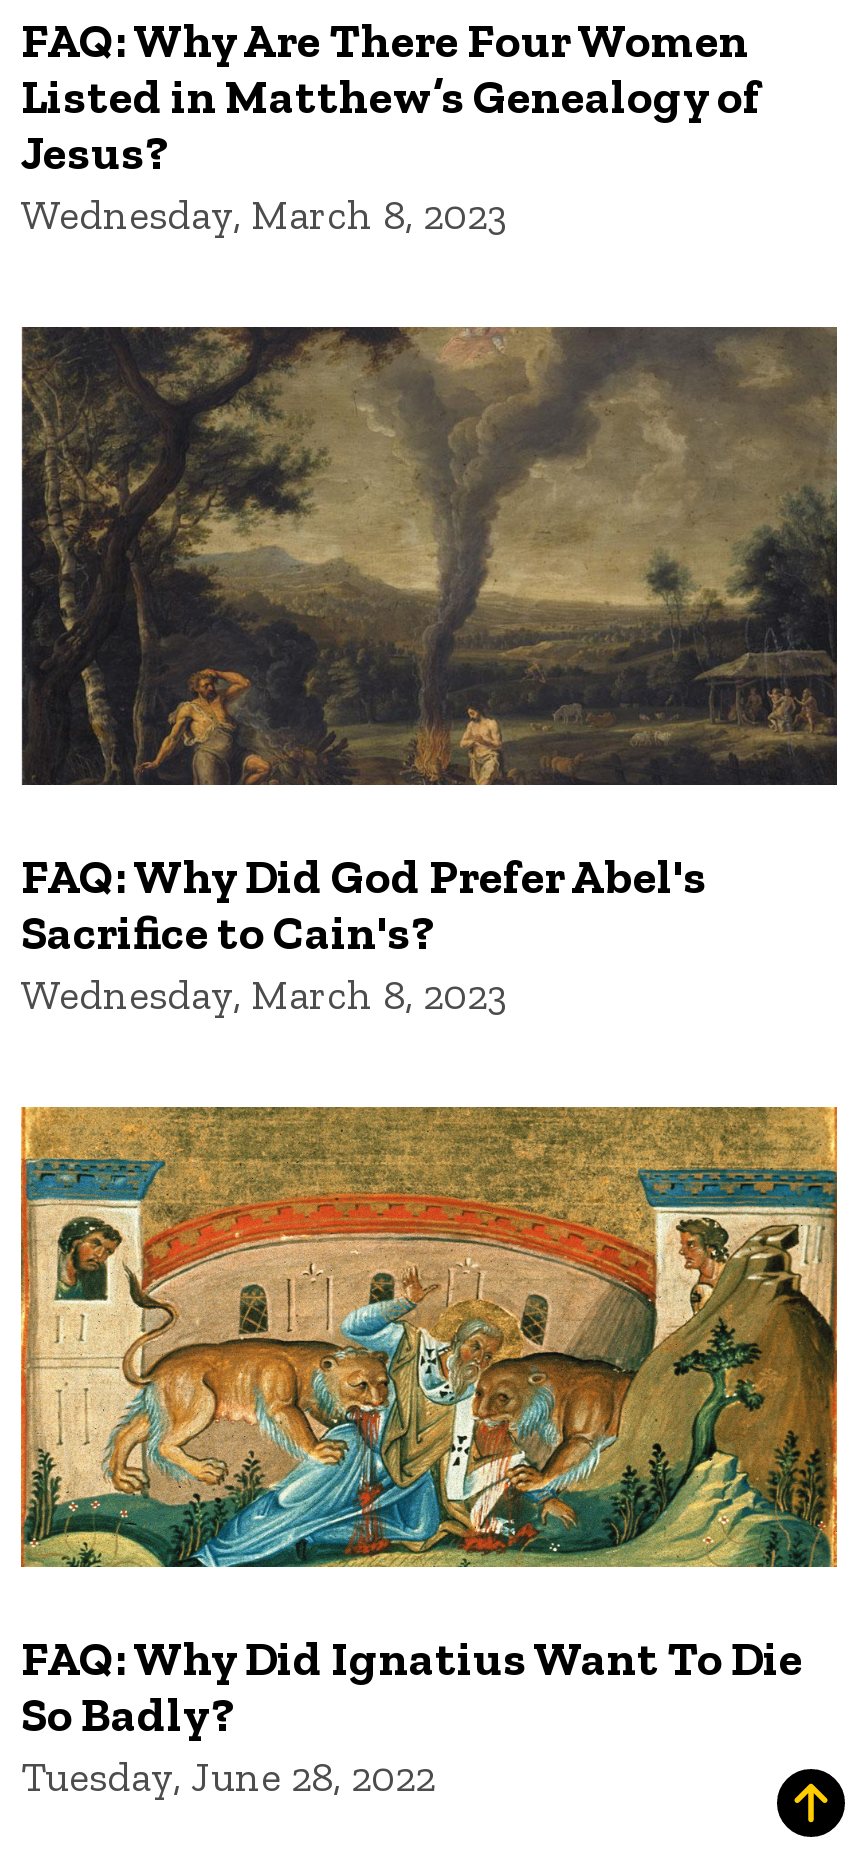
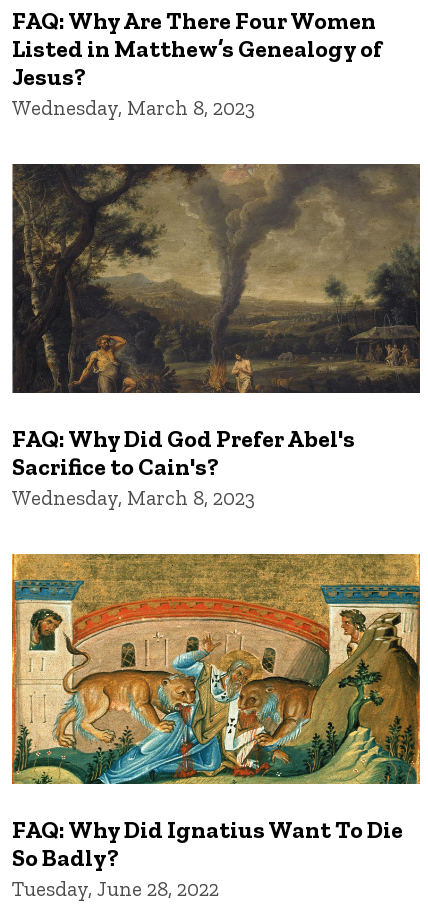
[775,1767,847,1839] [image] -> none

